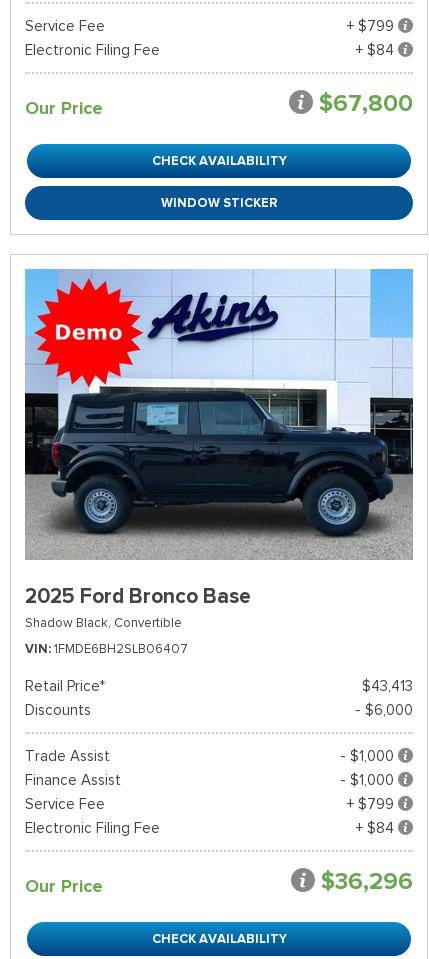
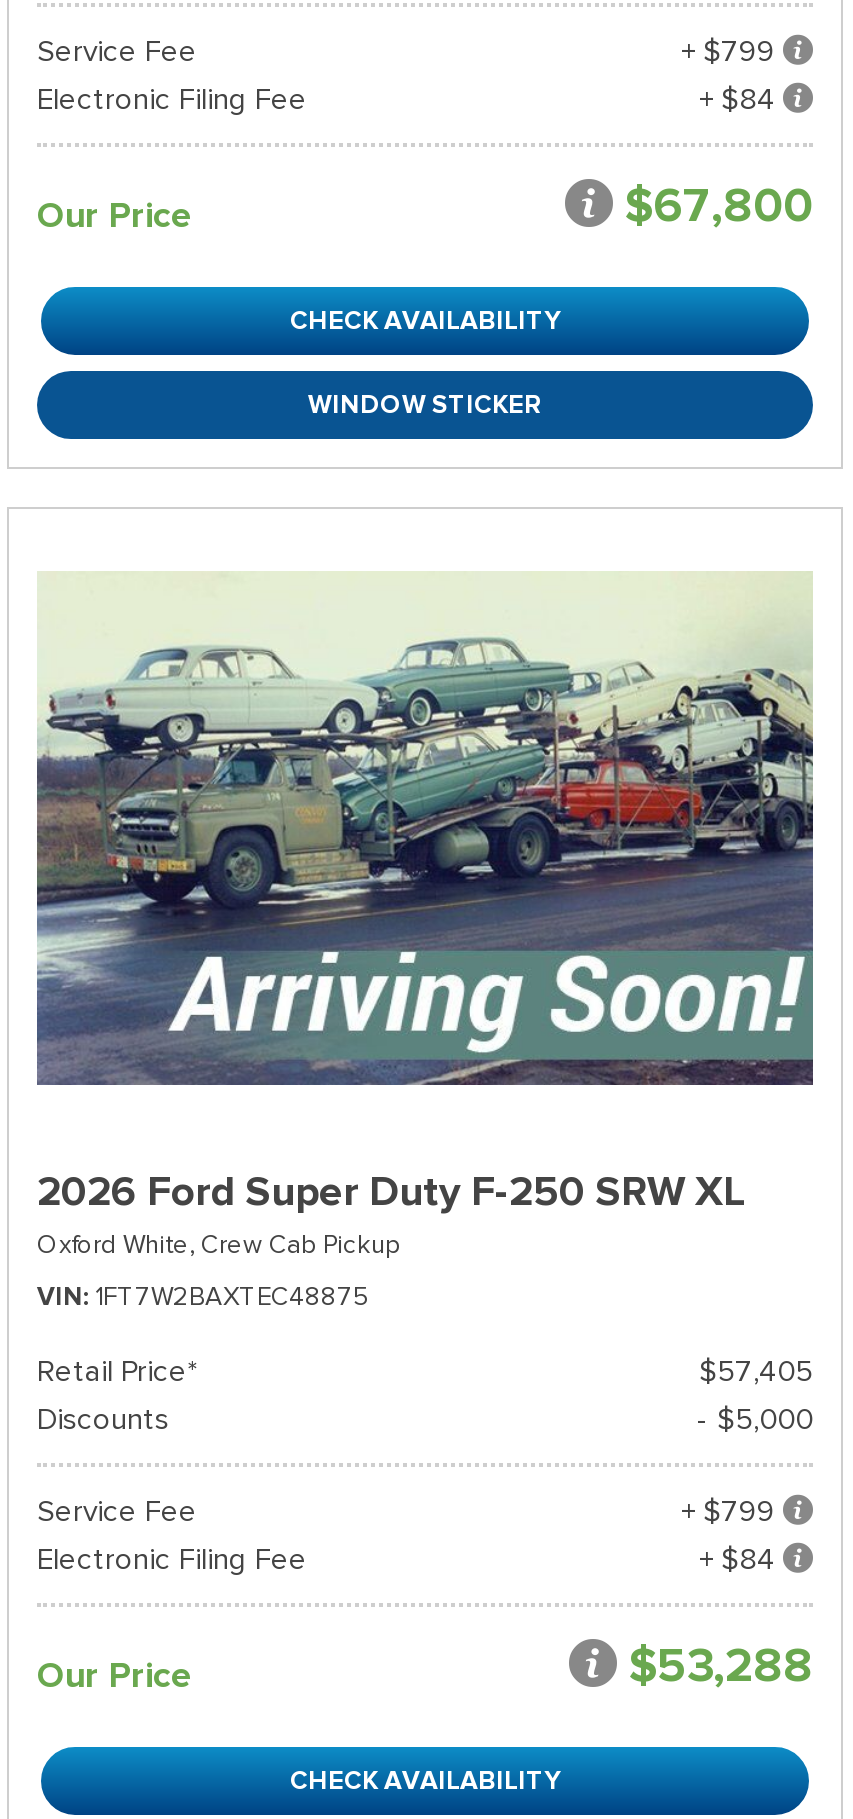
[24,268,414,631] [image] | 2025 Ford Bronco Base | Shadow Black, Convertible -> [35,537,815,1261] [image] | 2026 Ford Super Duty F-250 SRW XL | Oxford White, Crew Cab Pickup
[25,640,188,657] VIN 1FMDE6BH2SLB06407 -> [37,1279,369,1313] VIN 1FT7W2BAXTEC48875
[362,677,413,695] $43,413 -> [699,1353,813,1389] $57,405
[25,701,413,789] - $6,000 | Trade Assist | - $1,000 | Finance Assist | - $1,000 -> [697,1401,813,1437] - $5,000
[321,866,413,896] $36,296 -> [629,1635,813,1695] $53,288

